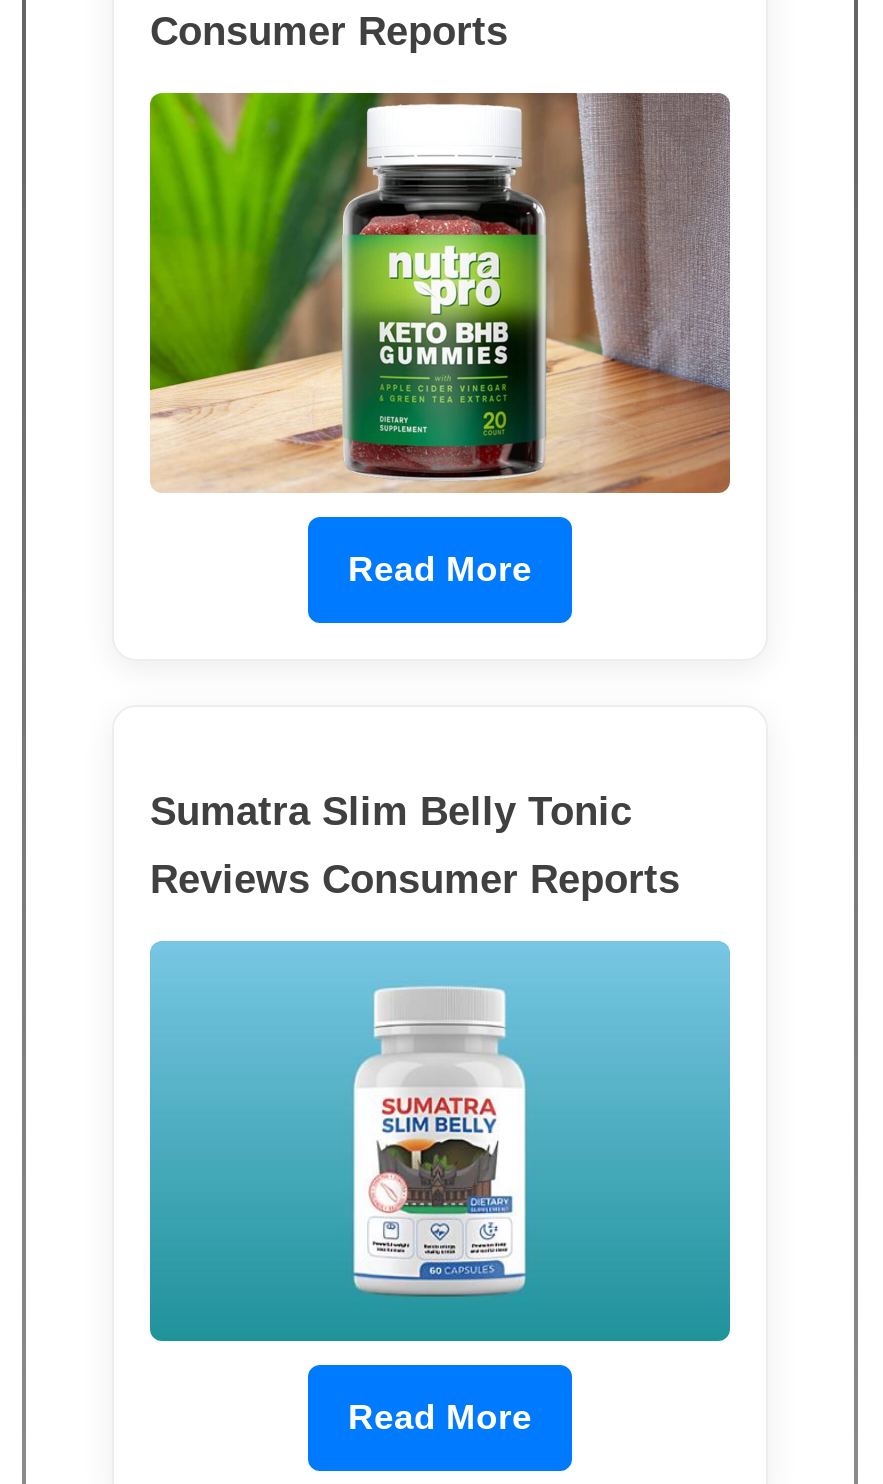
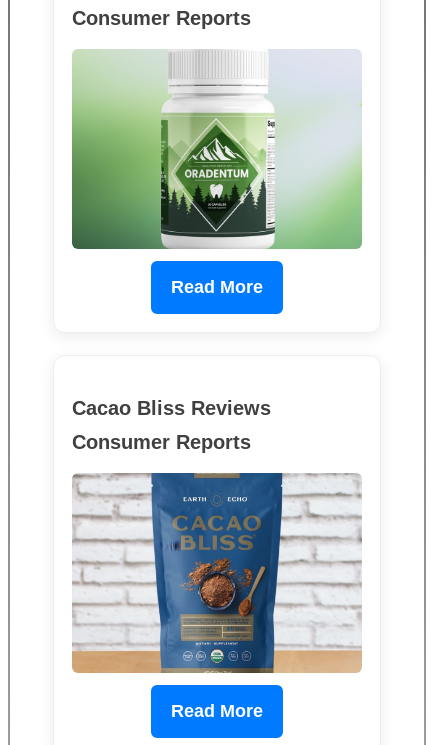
[148,91,732,493] [image] -> [71,49,362,250] [image]
[150,789,632,833] Sumatra Slim Belly Tonic -> [72,397,271,419] Cacao Bliss Reviews
[150,857,680,901] Reviews Consumer Reports -> [72,431,251,453] Consumer Reports
[148,939,732,1343] [image] -> [71,472,363,674] [image]

